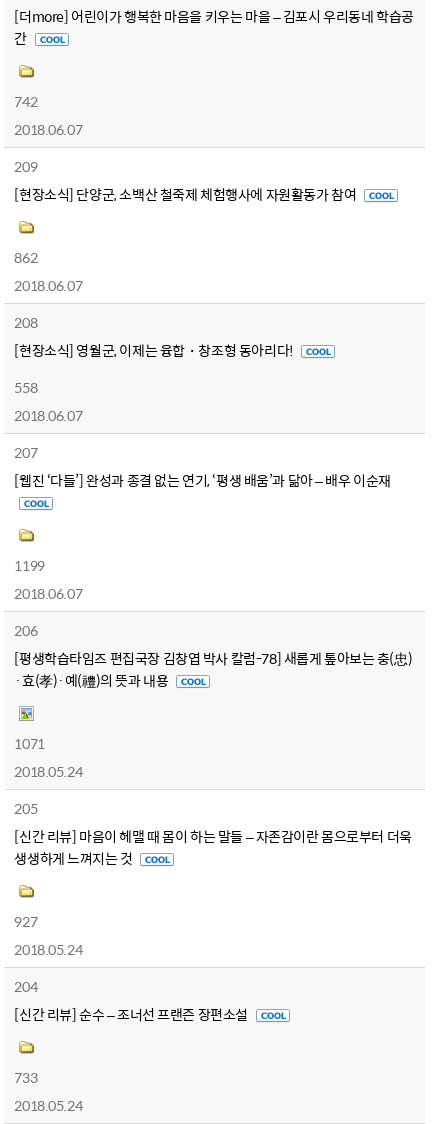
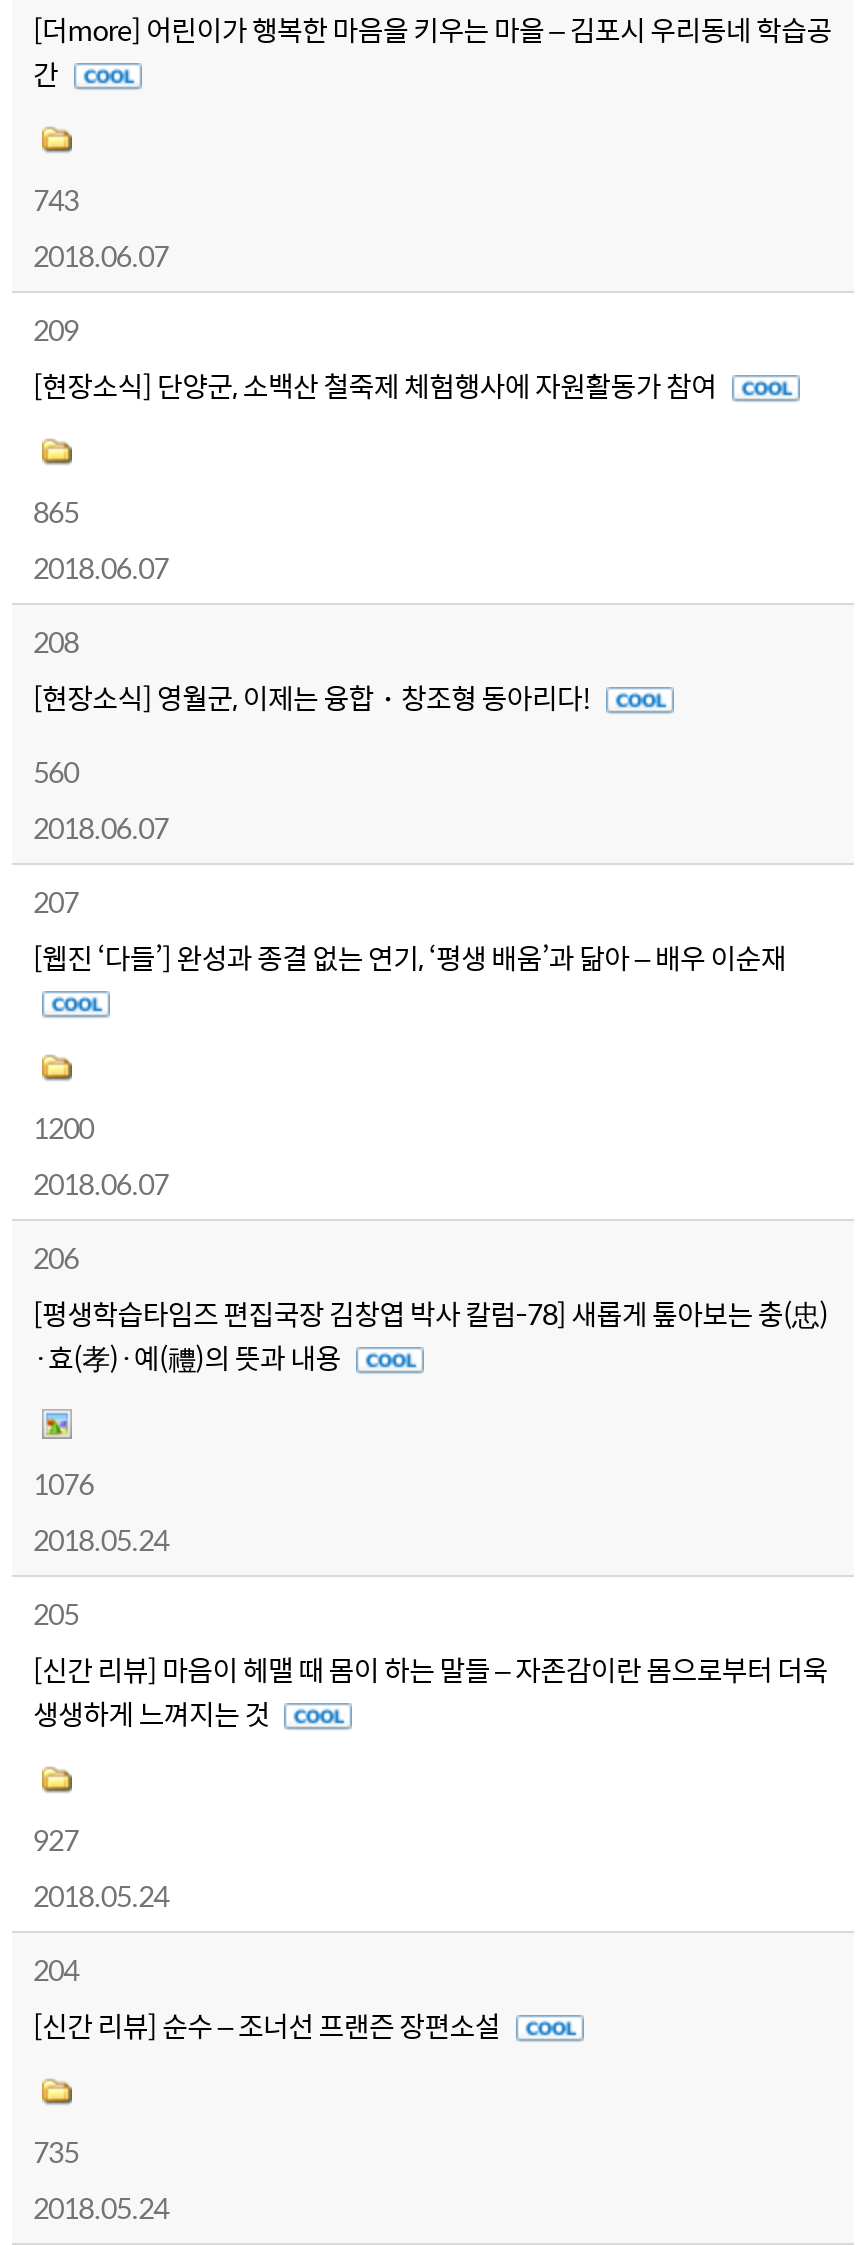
[14,91,37,111] 742 -> [33,179,78,219] 743
[14,247,37,267] 862 -> [33,491,78,531] 865
[14,377,37,397] 558 -> [33,751,78,791] 560
[14,555,45,575] 1199 -> [33,1107,94,1147] 1200
[14,733,45,753] 1071 -> [33,1463,94,1503] 1076
[14,1067,37,1087] 733 -> [33,2130,78,2170] 735

